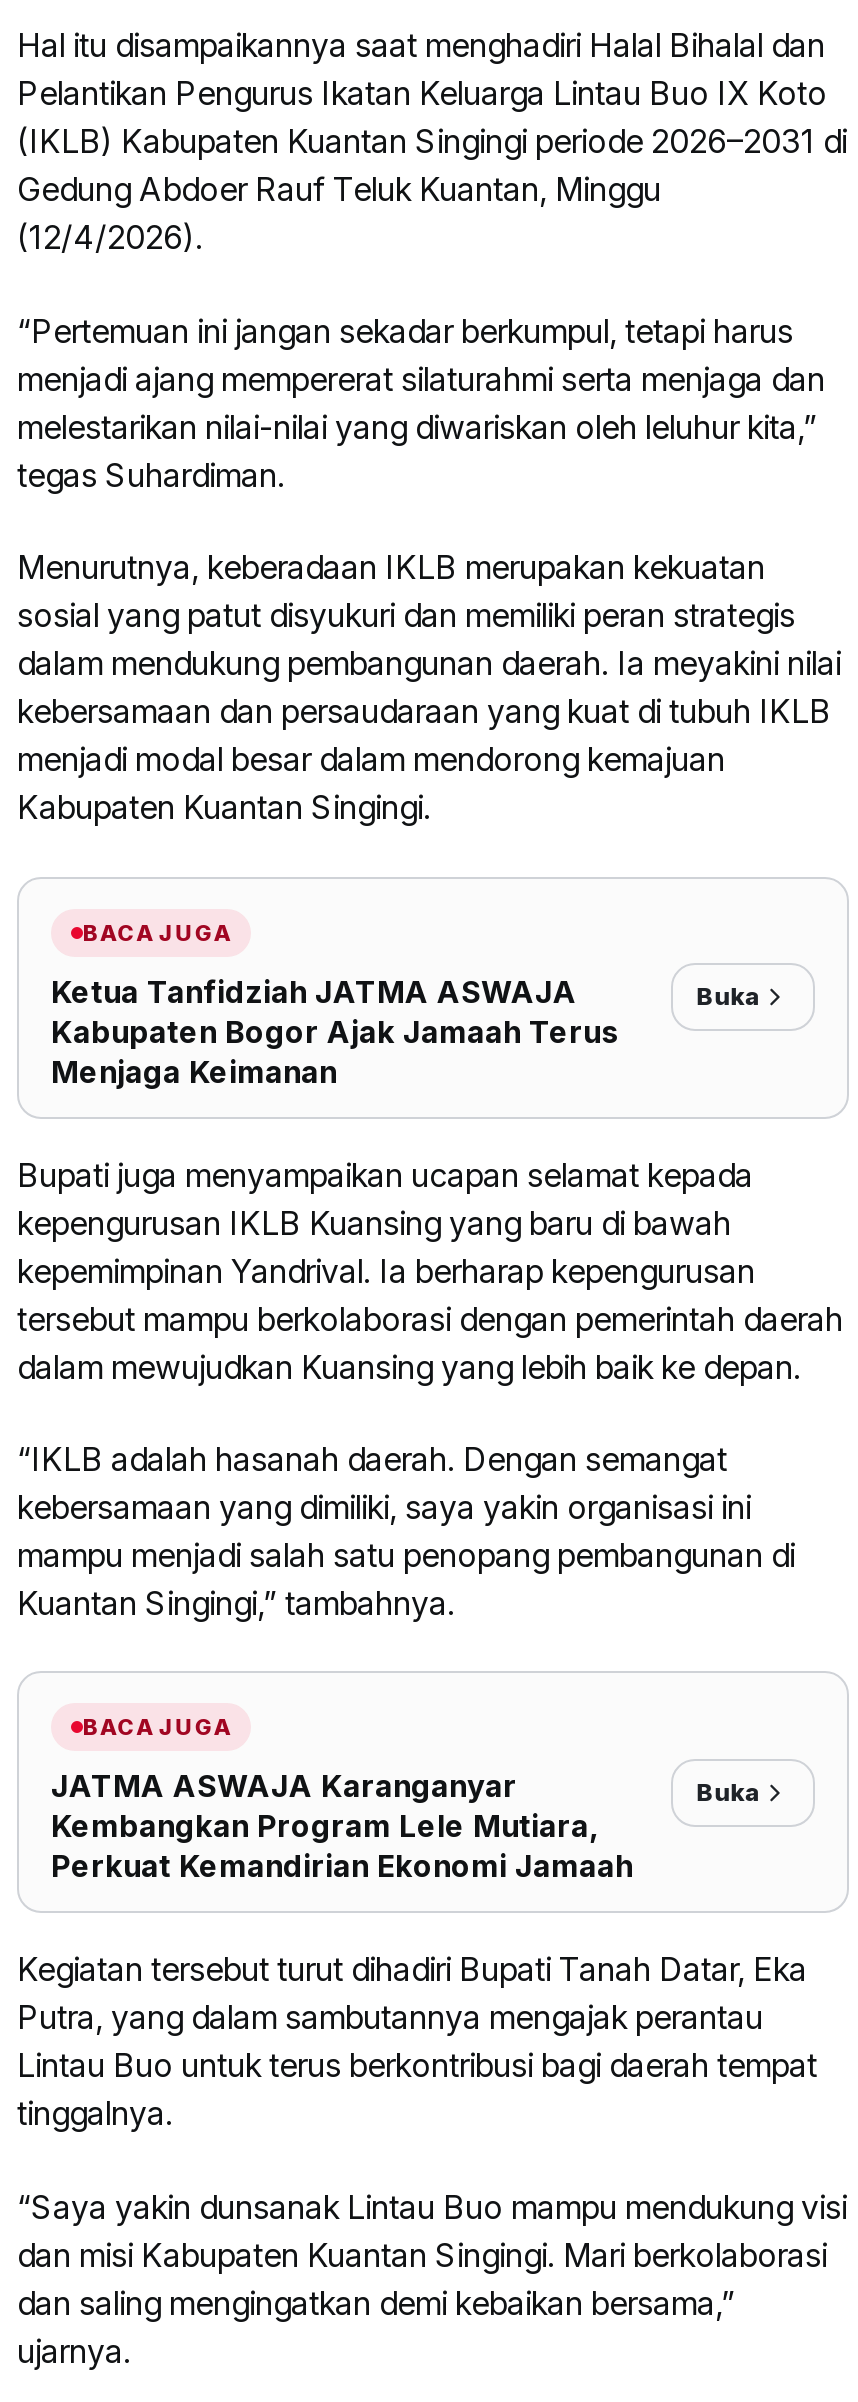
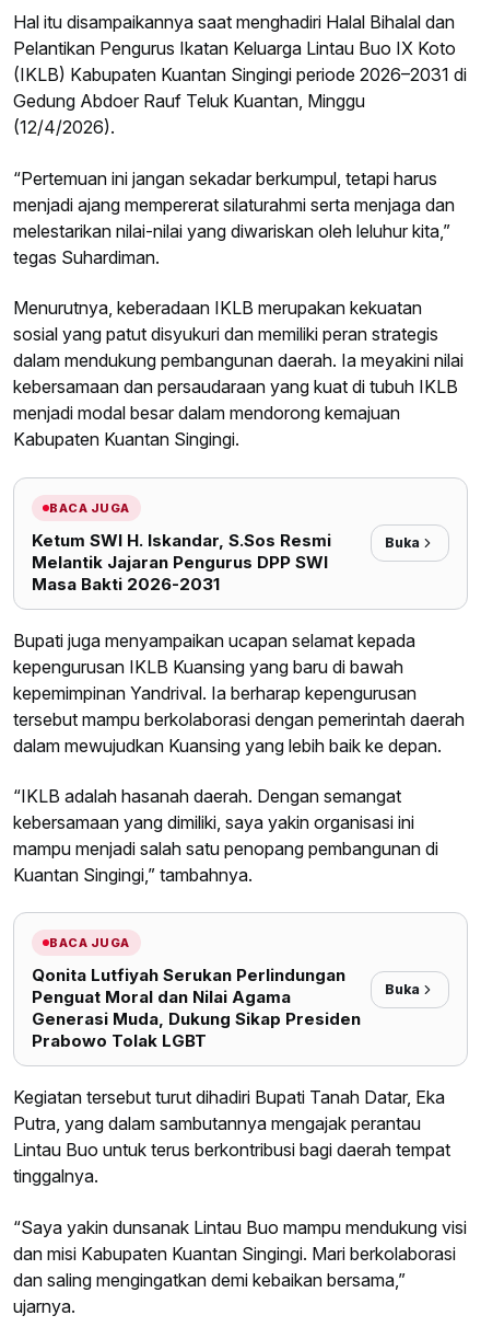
[51,972,619,1090] Ketua Tanfidziah JATMA ASWAJA | Kabupaten Bogor Ajak Jamaah Terus | Menjaga Keimanan -> [32,529,331,594] Ketum SWI H. Iskandar, S.Sos Resmi | Melantik Jajaran Pengurus DPP SWI | Masa Bakti 2026-2031
[51,1768,633,1886] JATMA ASWAJA Karanganyar | Kembangkan Program Lele Mutiara, | Perkuat Kemandirian Ekonomi Jamaah -> [32,965,361,1051] Qonita Lutfiyah Serukan Perlindungan | Penguat Moral dan Nilai Agama | Generasi Muda, Dukung Sikap Presiden | Prabowo Tolak LGBT

